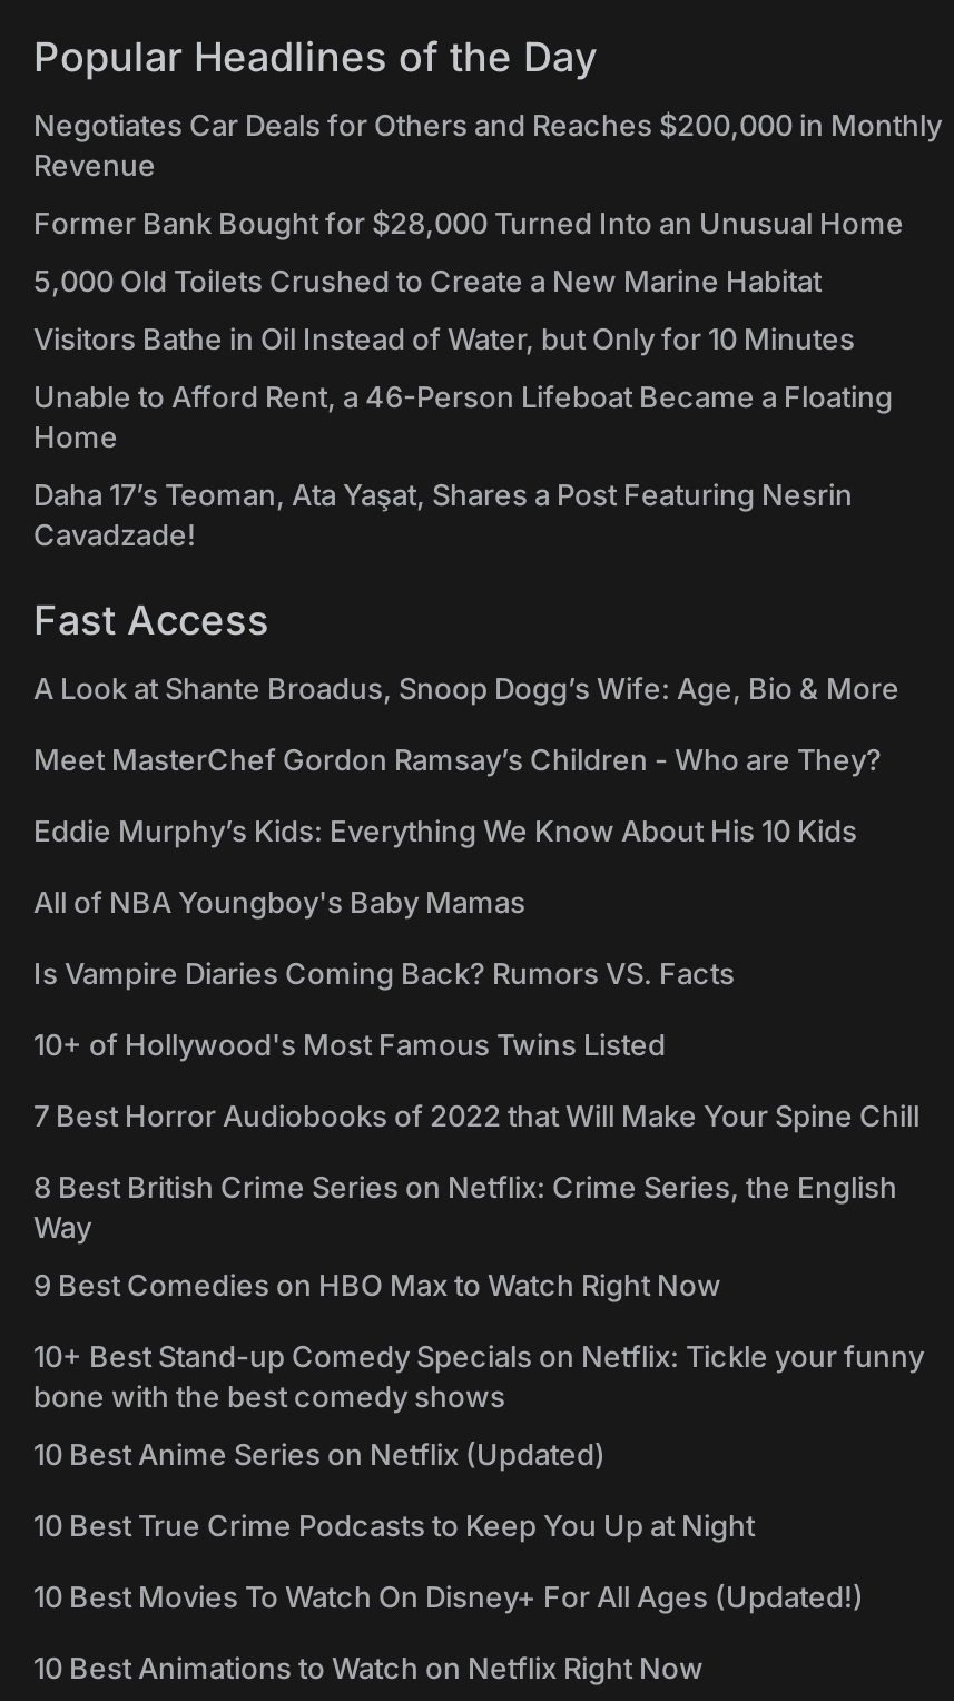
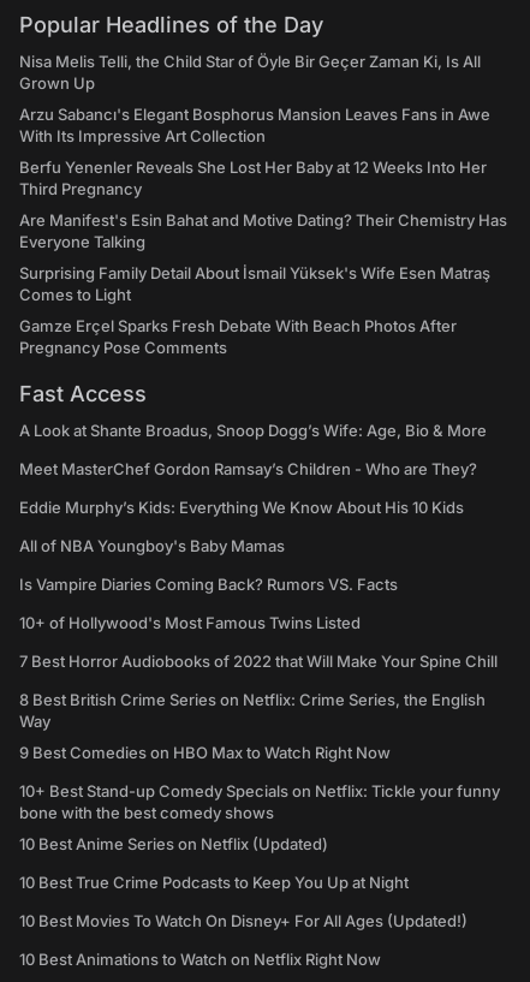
[33,108,942,183] Negotiates Car Deals for Others and Reaches $200,000 in Monthly | Revenue -> [19,52,481,93] Nisa Melis Telli, the Child Star of Öyle Bir Geçer Zaman Ki, Is All | Grown Up
[33,206,904,241] Former Bank Bought for $28,000 Turned Into an Unusual Home -> [19,105,490,146] Arzu Sabancı's Elegant Bosphorus Mansion Leaves Fans in Awe | With Its Impressive Art Collection
[33,264,822,299] 5,000 Old Toilets Crushed to Create a New Marine Habitat -> [19,158,487,199] Berfu Yenenler Reveals She Lost Her Baby at 12 Weeks Into Her | Third Pregnancy
[33,321,855,357] Visitors Bathe in Oil Instead of Water, but Only for 10 Minutes -> [19,211,507,252] Are Manifest's Esin Bahat and Motive Dating? Their Chemistry Has | Everyone Talking
[33,379,893,455] Unable to Afford Rent, a 46-Person Lifeboat Became a Floating | Home -> [19,264,490,305] Surprising Family Detail About İsmail Yüksek's Wife Esen Matraş | Comes to Light
[33,477,853,553] Daha 17’s Teoman, Ata Yaşat, Shares a Post Featuring Nesrin | Cavadzade! -> [19,317,457,357] Gamze Erçel Sparks Fresh Debate With Beach Photos After | Pregnancy Pose Comments

